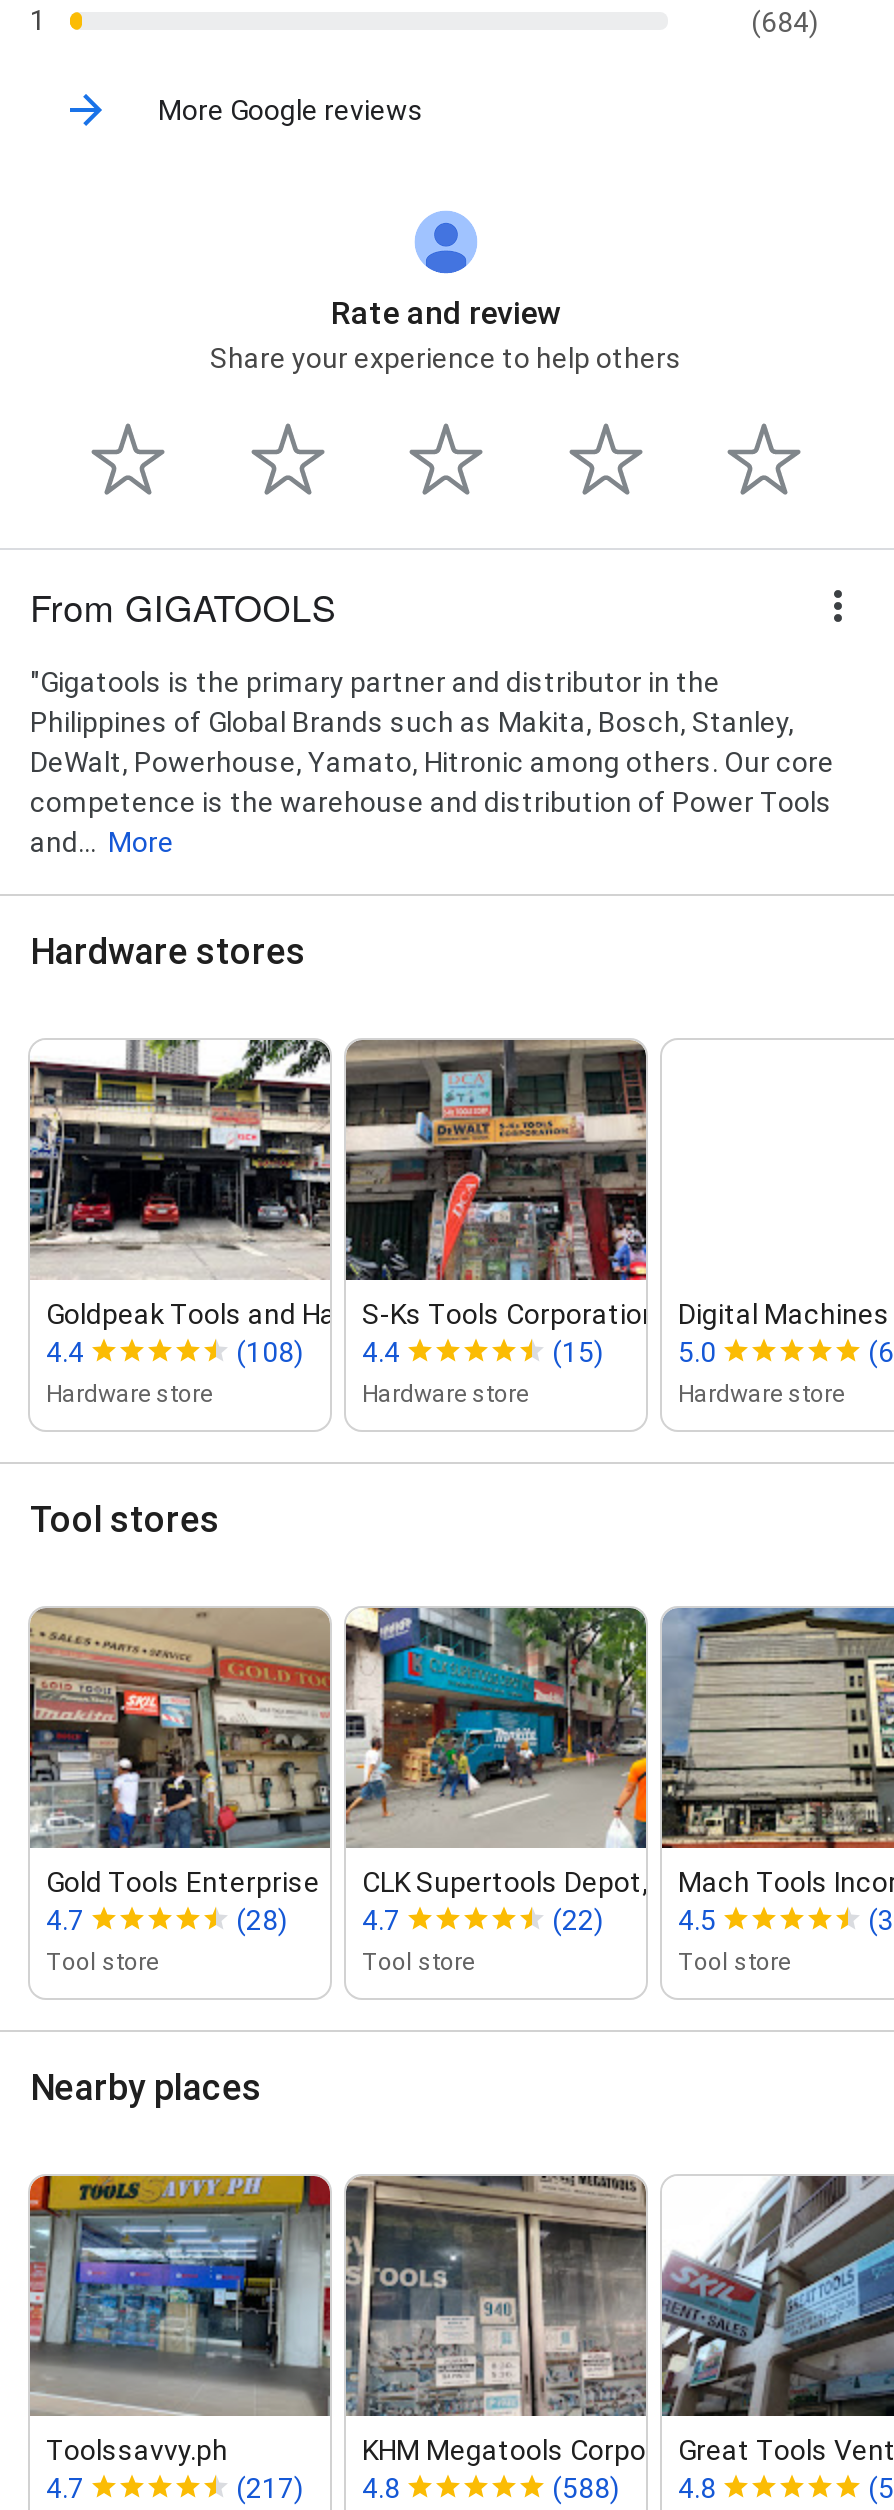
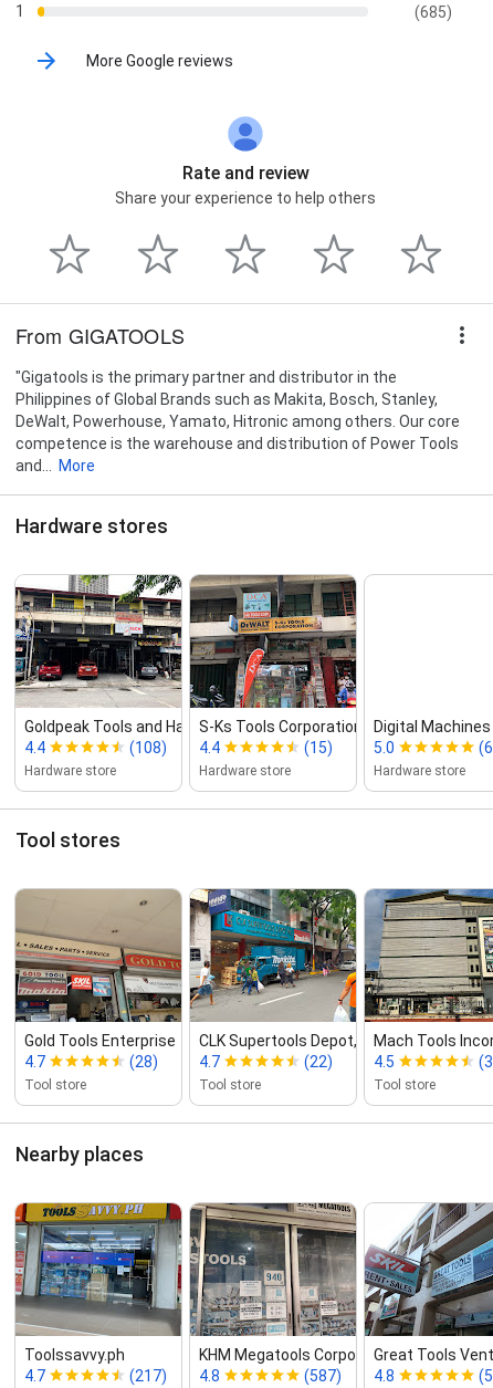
[751,5,819,37] (684) -> [414,3,452,21] (685)
[28,1610,330,1850] [image] -> [14,891,181,1023] [image]
[552,2471,716,2503] (588) 4.8 -> [304,1367,395,1384] (587) 4.8

